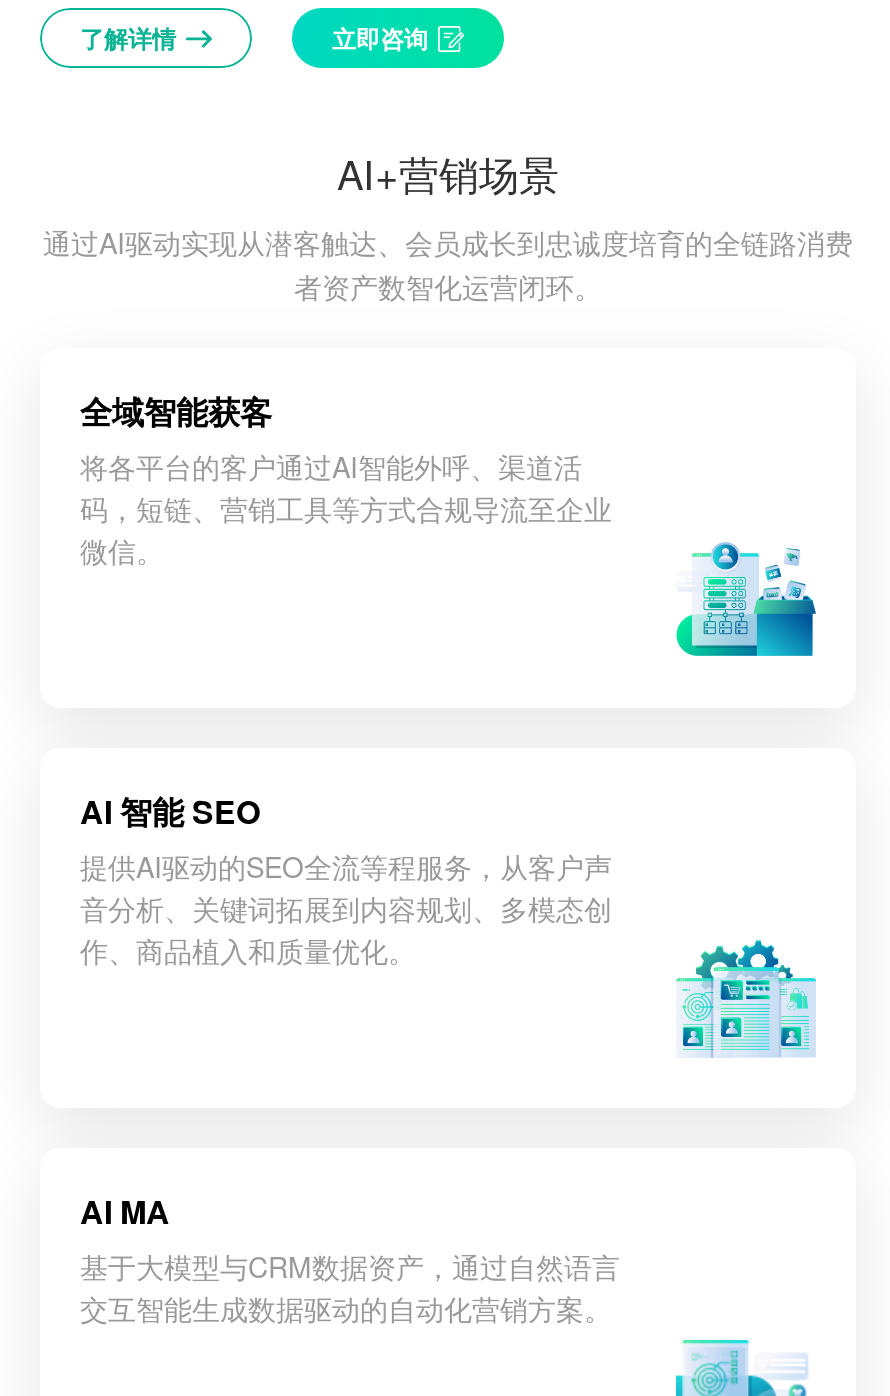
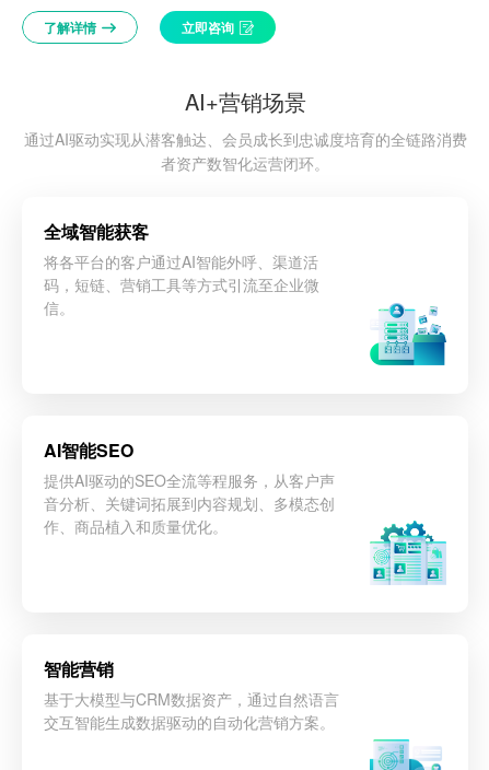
[80,488,612,570] 码，短链、营销工具等方式合规导流至企业 | 微信。 -> [44,274,319,318] 码，短链、营销工具等方式引流至企业微 | 信。
[80,788,260,834] AI 智能 SEO -> [44,438,133,463] AI智能SEO
[80,1188,170,1234] AI MA -> [44,656,114,682] ‌智能营销

